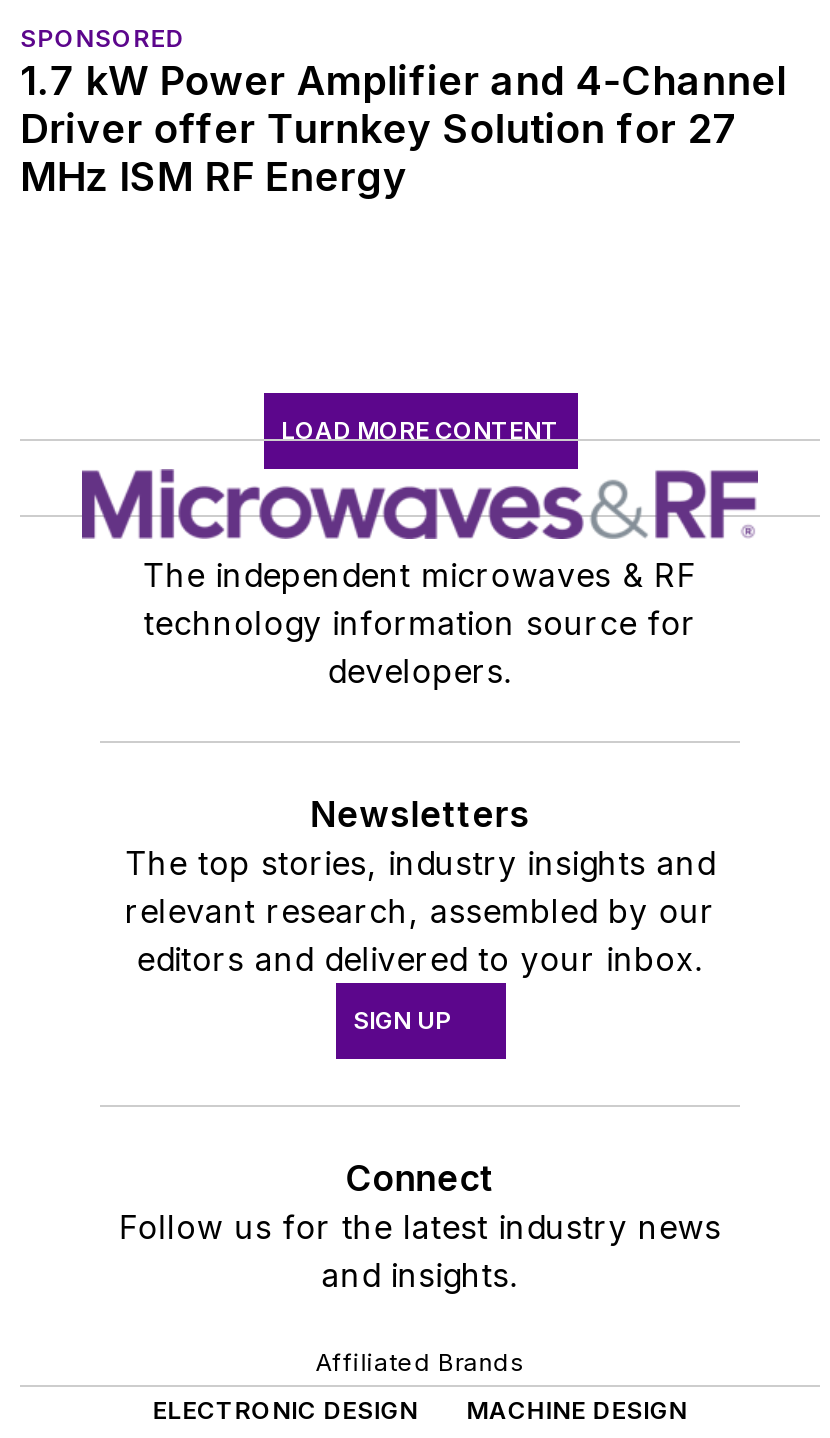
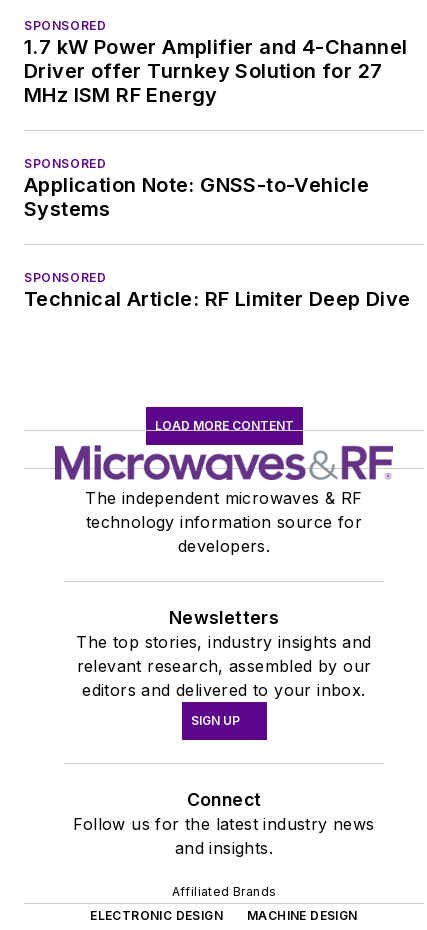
none -> [24,156,411,311] SPONSORED | Application Note: GNSS-to-Vehicle | Systems | SPONSORED | Technical Article: RF Limiter Deep Dive

